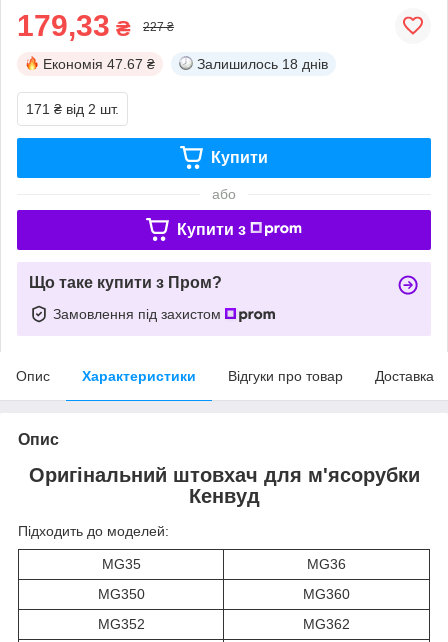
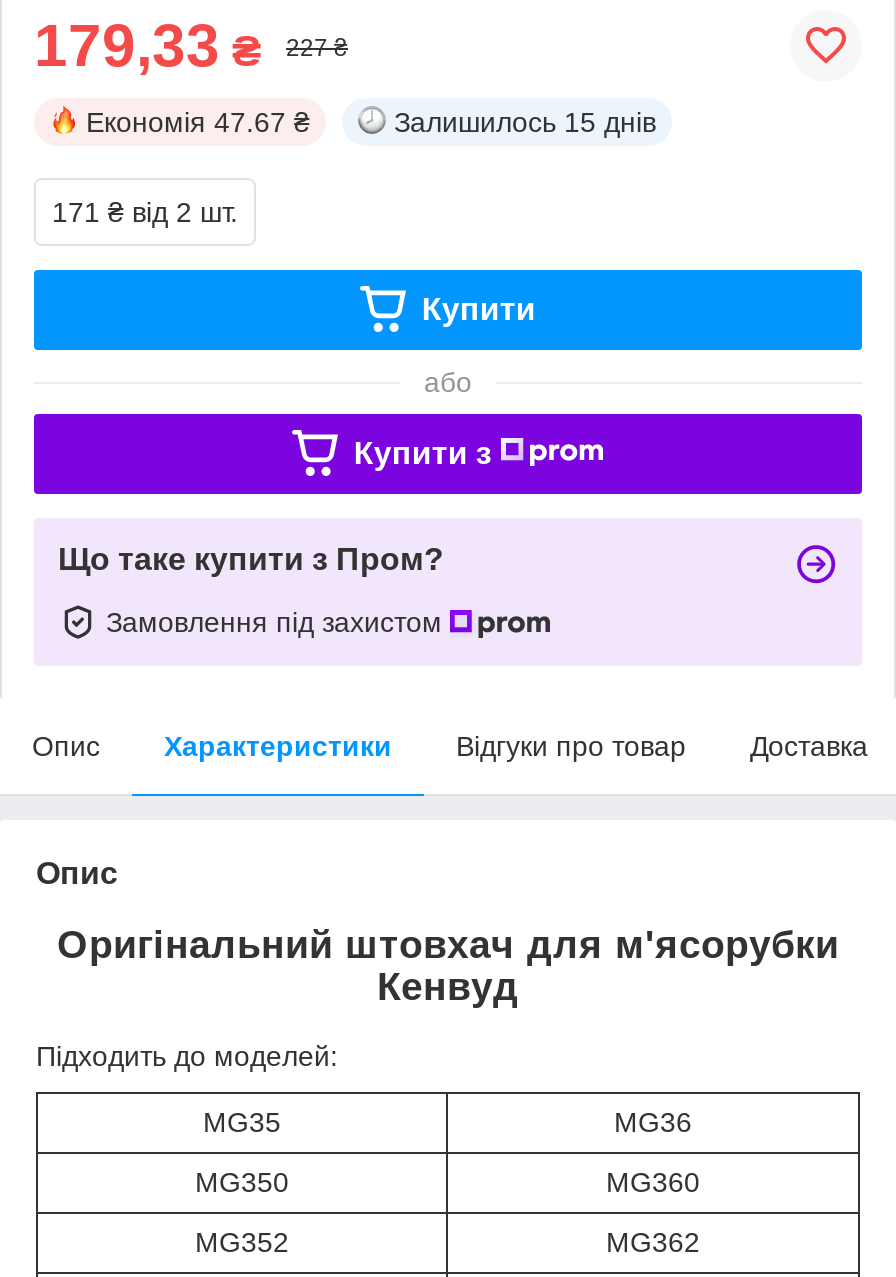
[197,56,328,72] Залишилось 18 днів -> [394,106,656,138] Залишилось 15 днів

